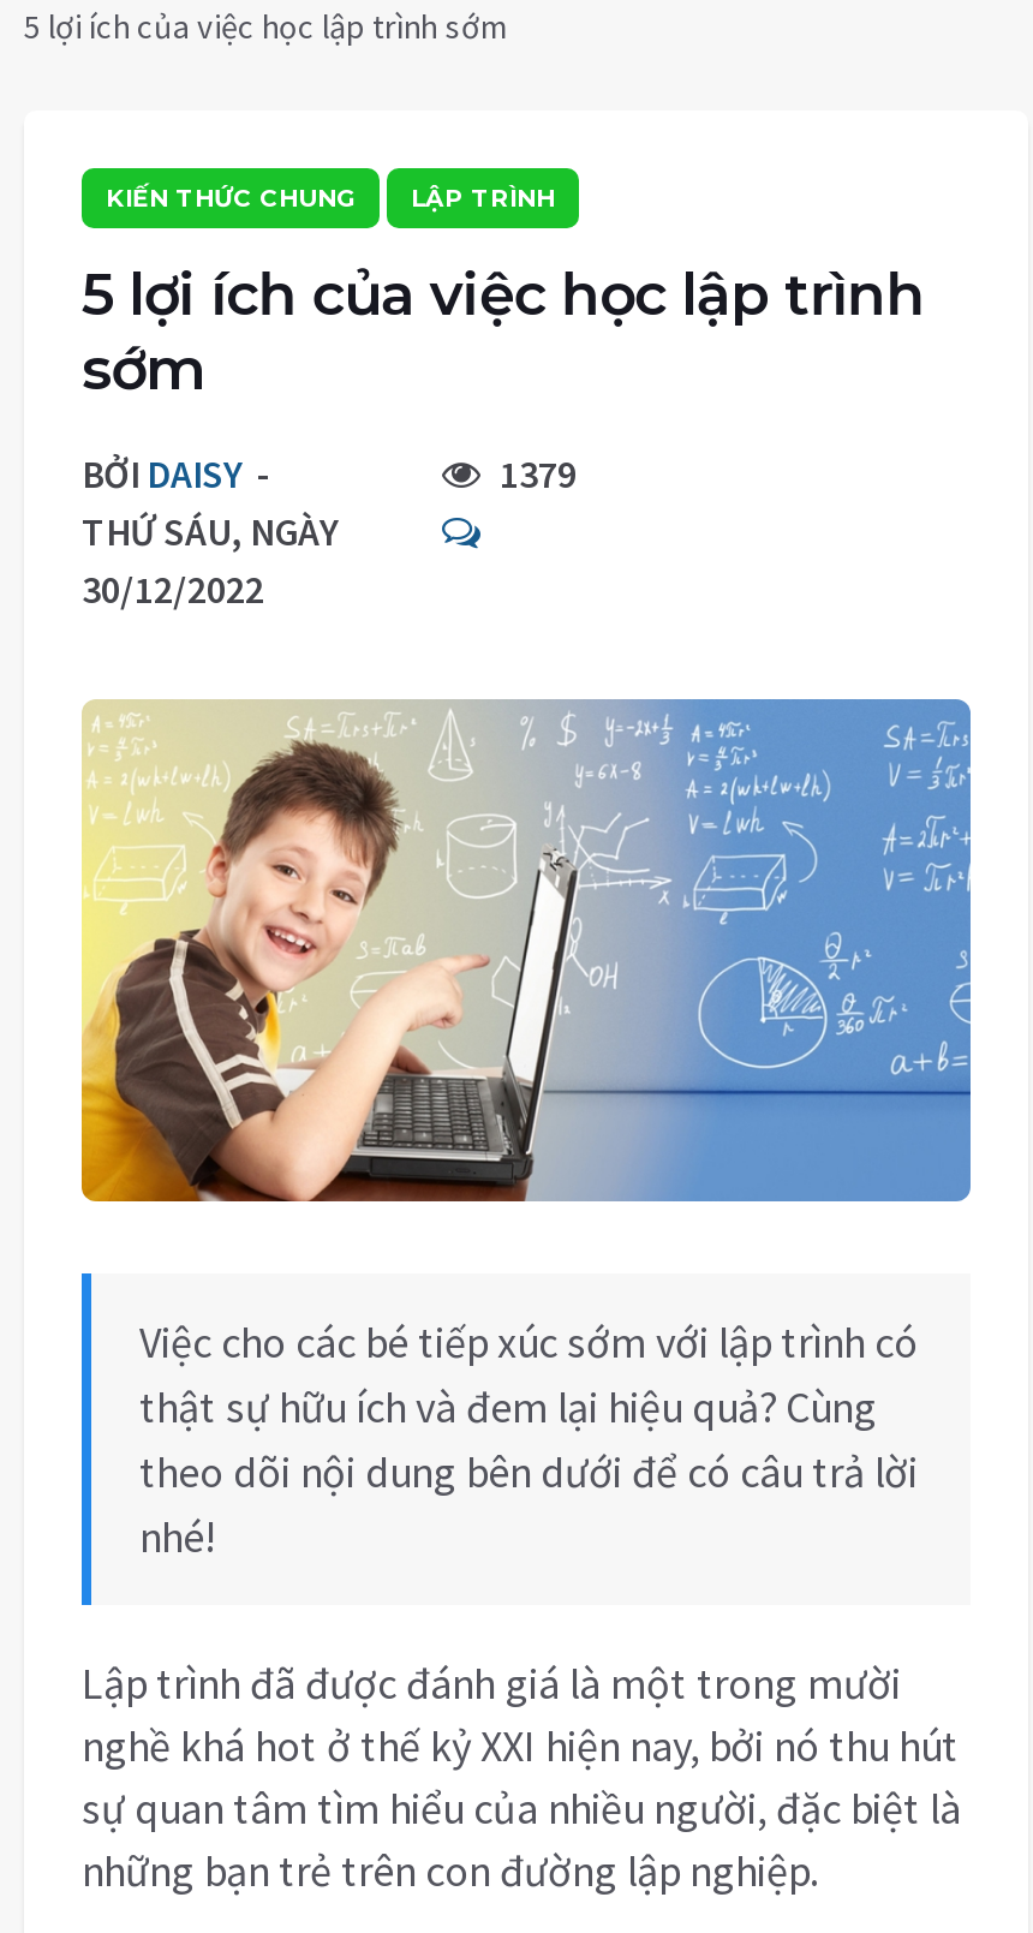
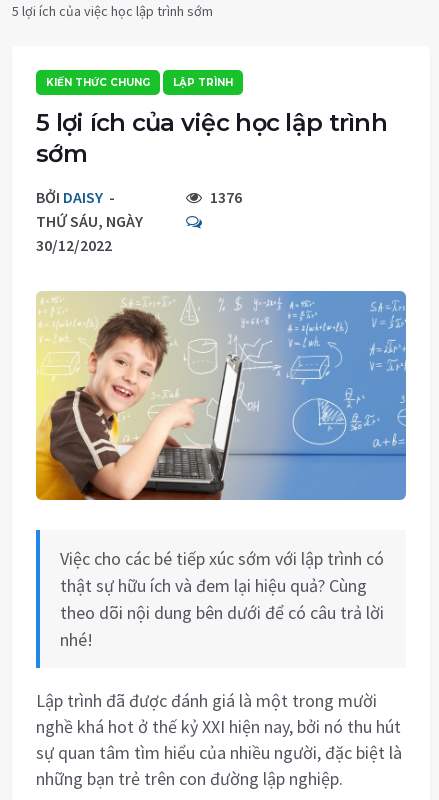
[500,449,577,497] 1379 -> [210,187,242,207] 1376

